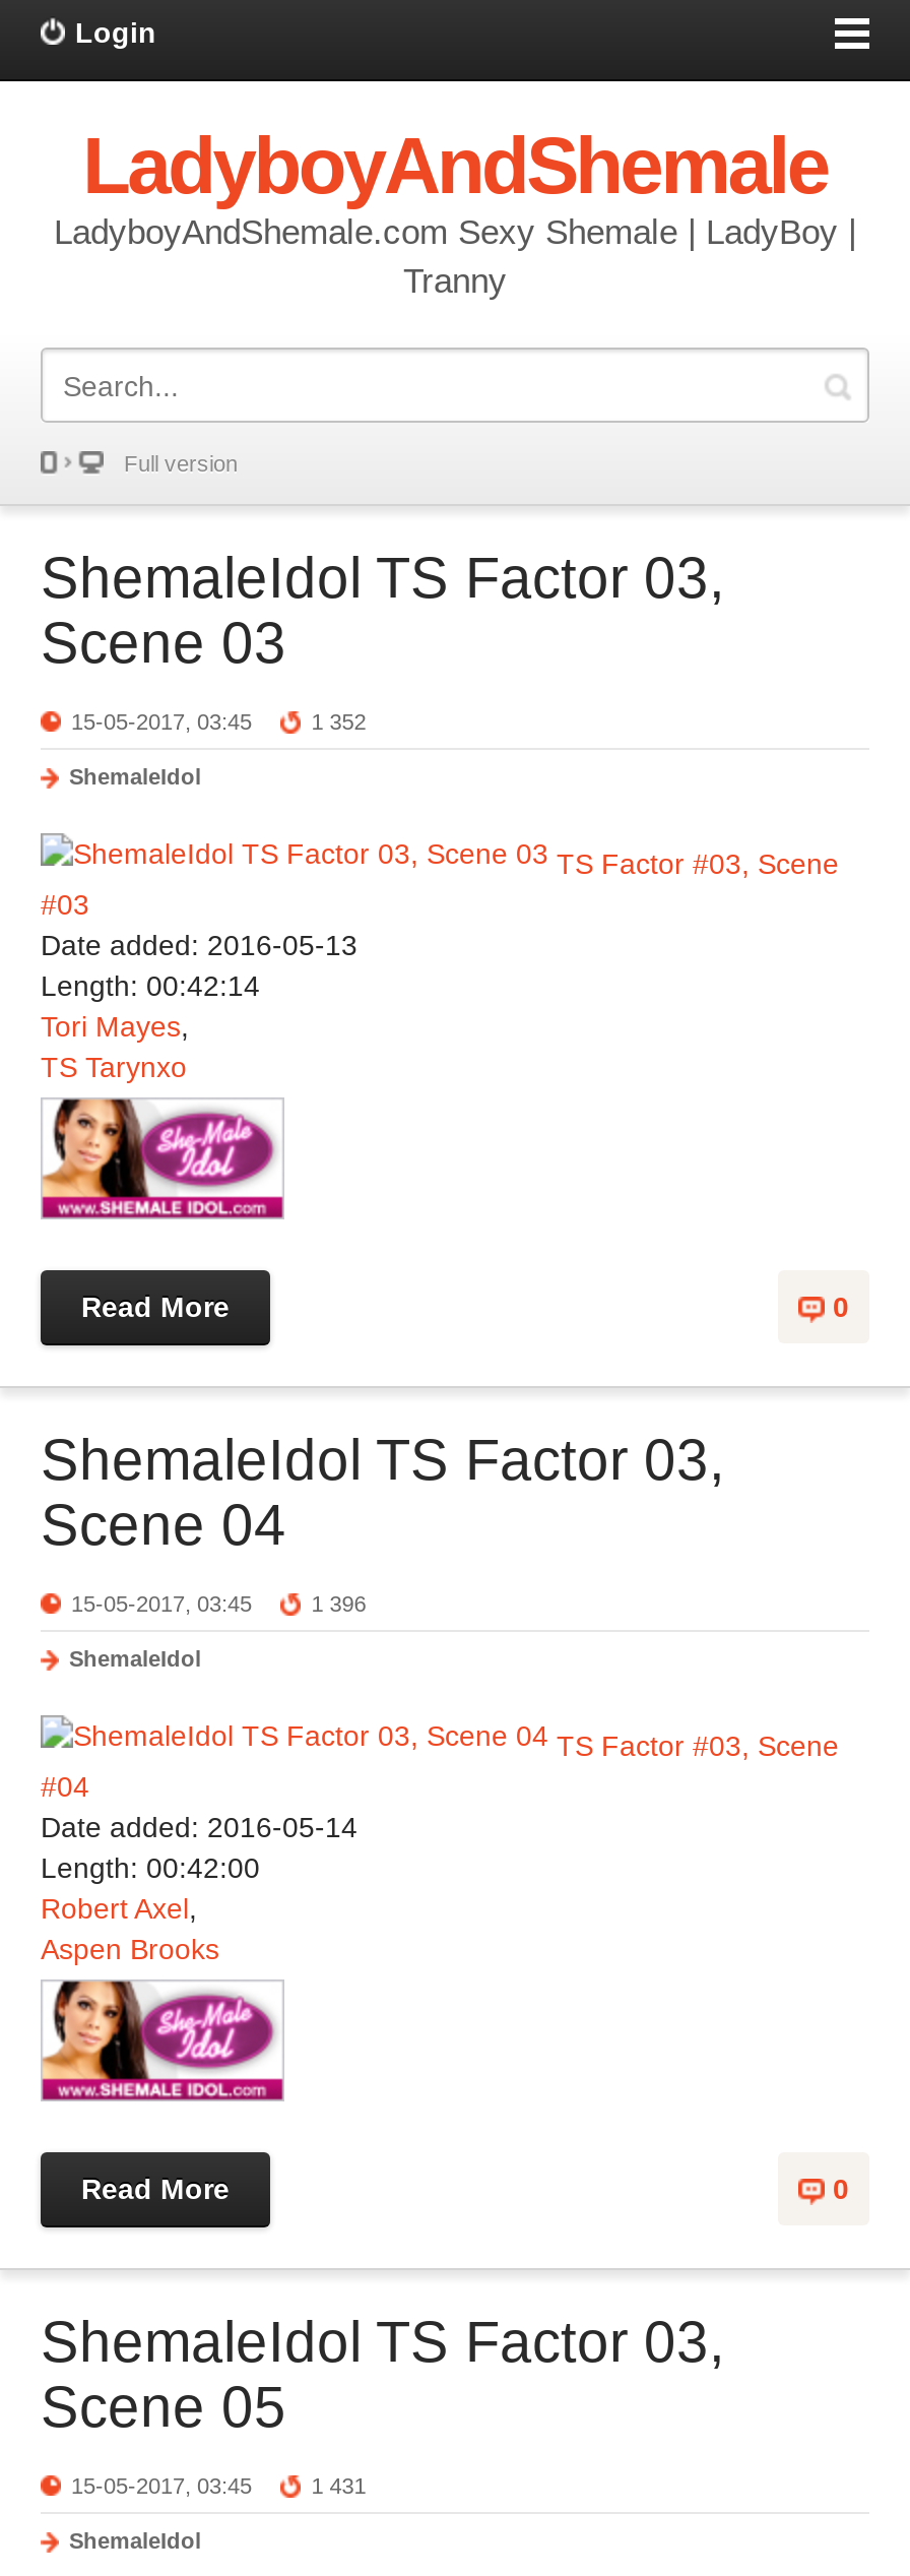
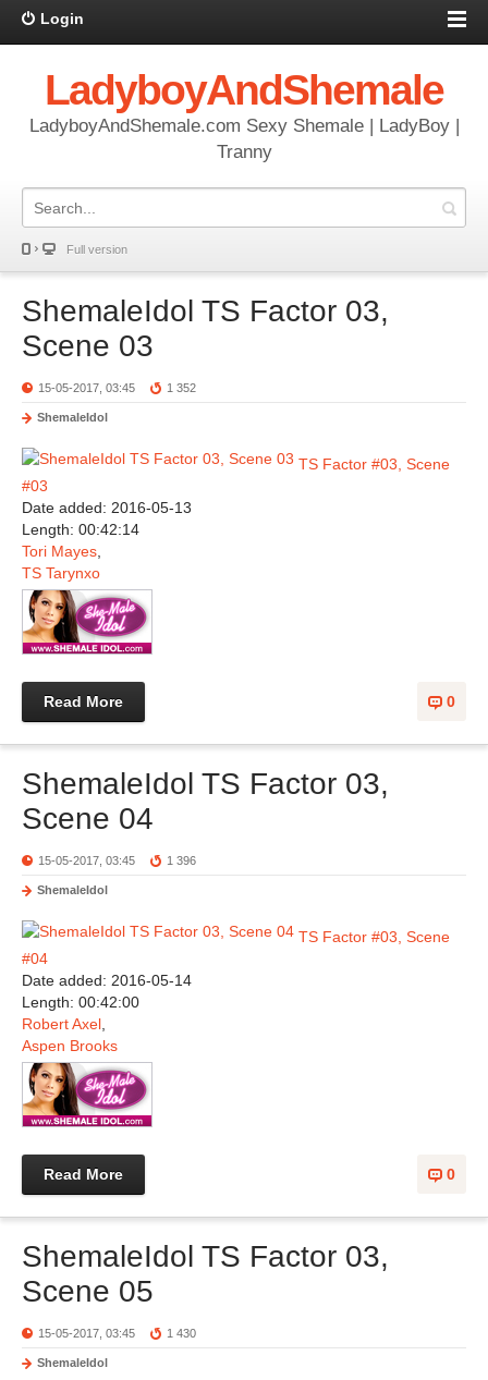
[311,2473,366,2498] 1 431 -> [167,1327,196,1340] 1 430

